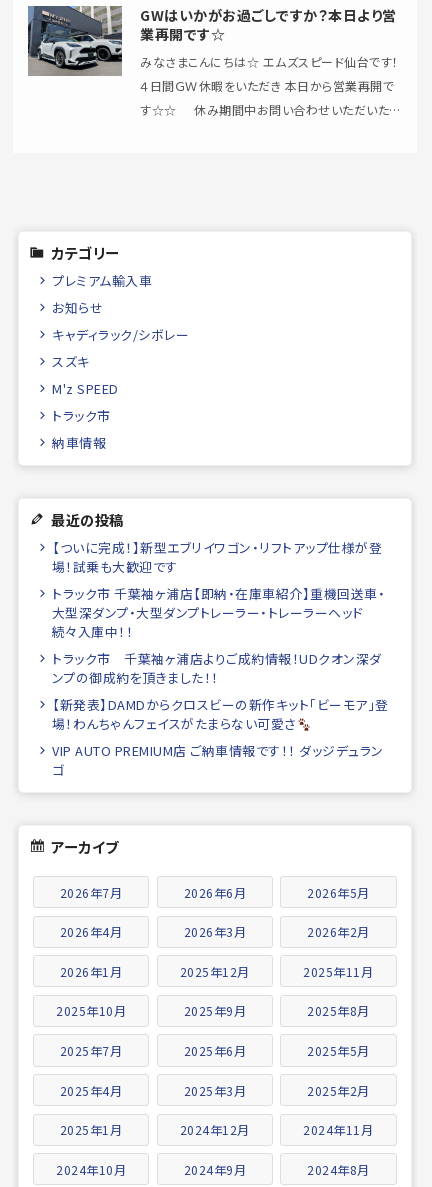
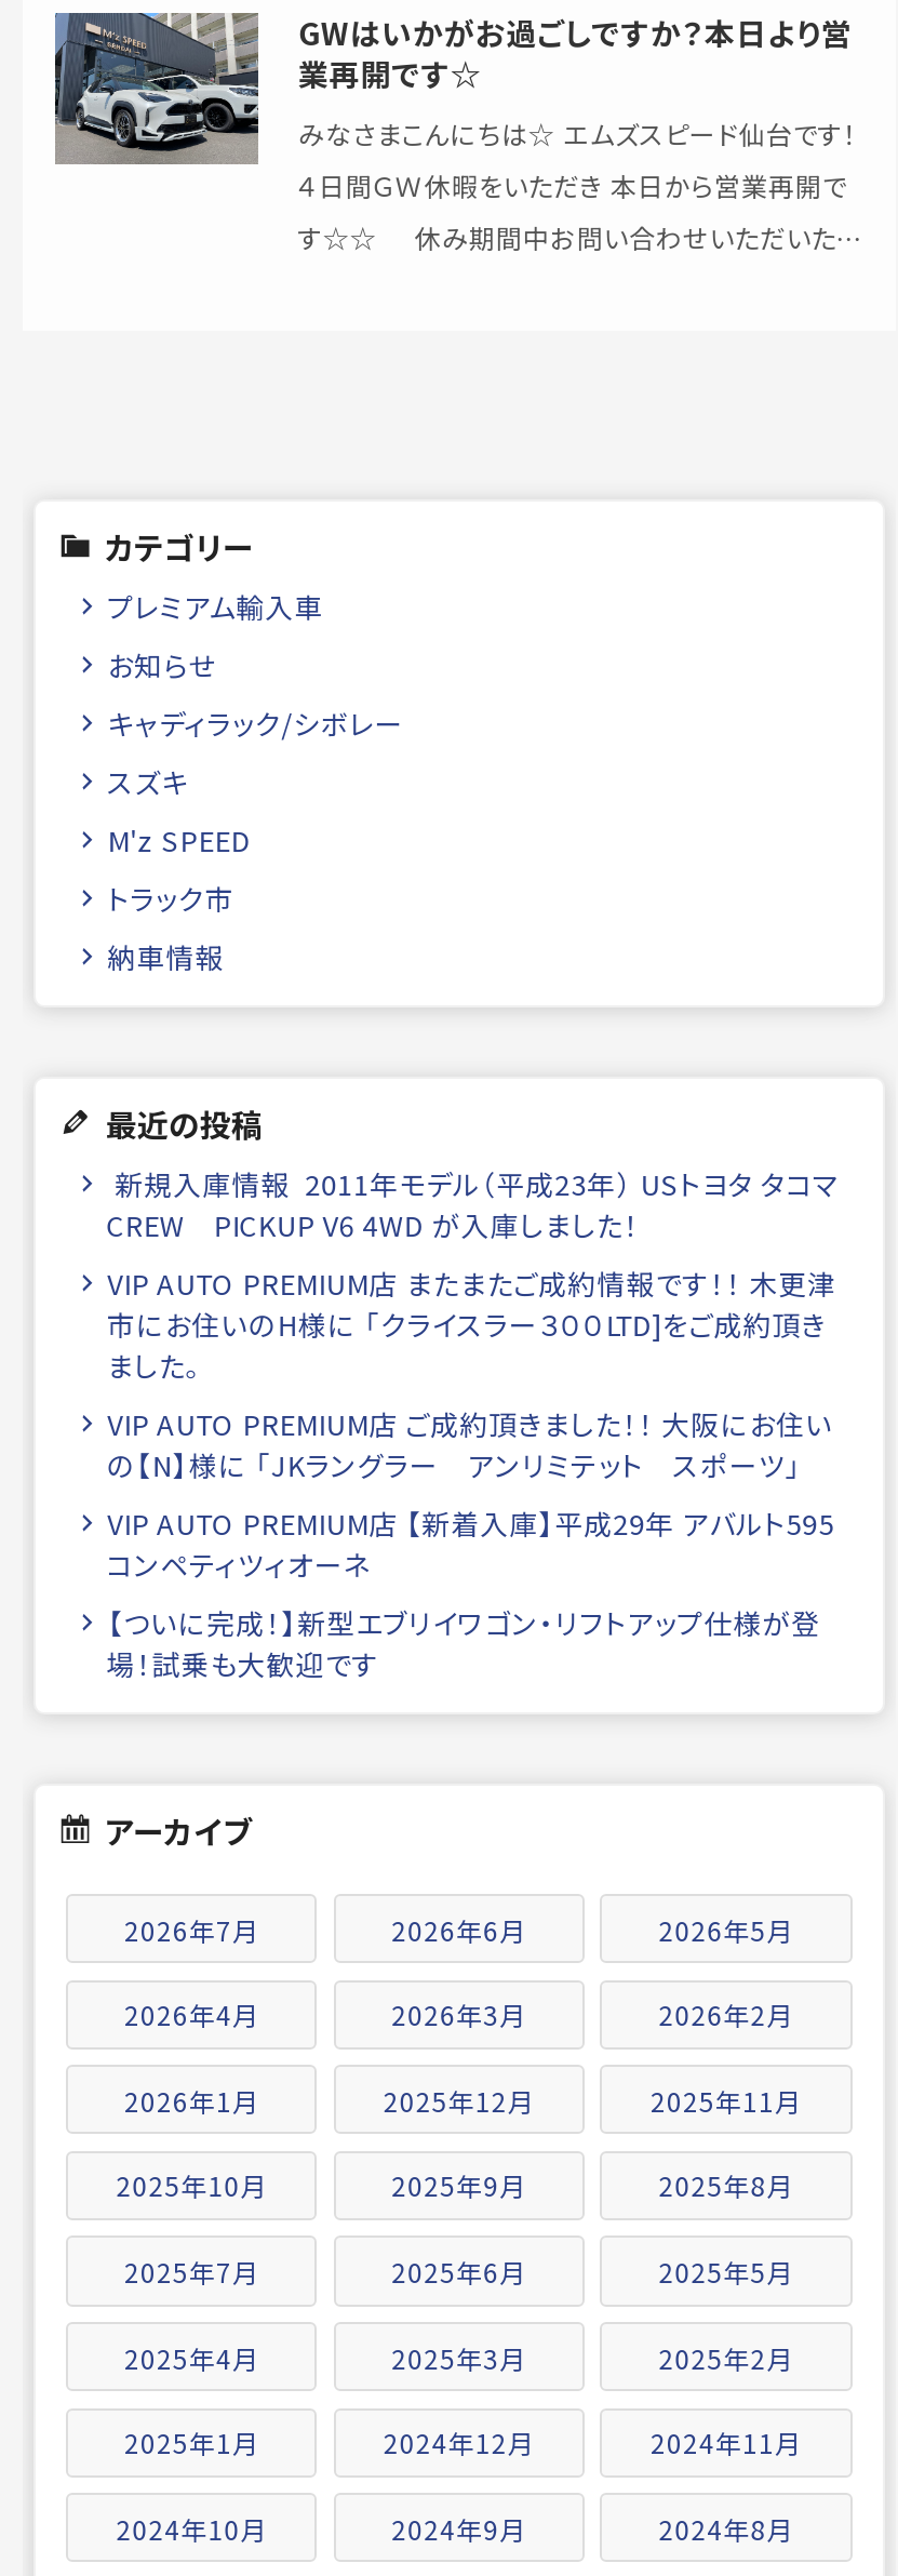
none -> [107,1164,840,1585] 新規入庫情報 2011年モデル（平成23年） USトヨタ タコマ | CREW PICKUP V6 4WD が入庫しました！ | VIP AUTO PREMIUM店 またまたご成約情報です！！ 木更津 | 市にお住いのH様に 「クライスラー３００LTD]をご成約頂き | ました。 | VIP AUTO PREMIUM店 ご成約頂きました！！ 大阪にお住い | の【N】様に 「JKラングラー アンリミテット スポーツ」 | VIP AUTO PREMIUM店 【新着入庫】平成29年 アバルト595 | コンペティツィオーネ
moved [52,538,382,576] -> [107,1603,820,1685]: 【ついに完成！】新型エブリイワゴン・リフトアップ仕様が登 | 場！試乗も大歓迎です
[52,584,389,779] トラック市 千葉袖ヶ浦店【即納・在庫車紹介】重機回送車・ | 大型深ダンプ・大型ダンプトレーラー・トレーラーヘッド | 続々入庫中！！ | トラック市 千葉袖ヶ浦店よりご成約情報！UDクオン深ダ | ンプの御成約を頂きました！！ | 【新発表】DAMDからクロスビーの新作キット「ビーモア」登 | 場！わんちゃんフェイスがたまらない可愛さ | VIP AUTO PREMIUM店 ご納車情報です！！ ダッジデュラン | ゴ -> none

